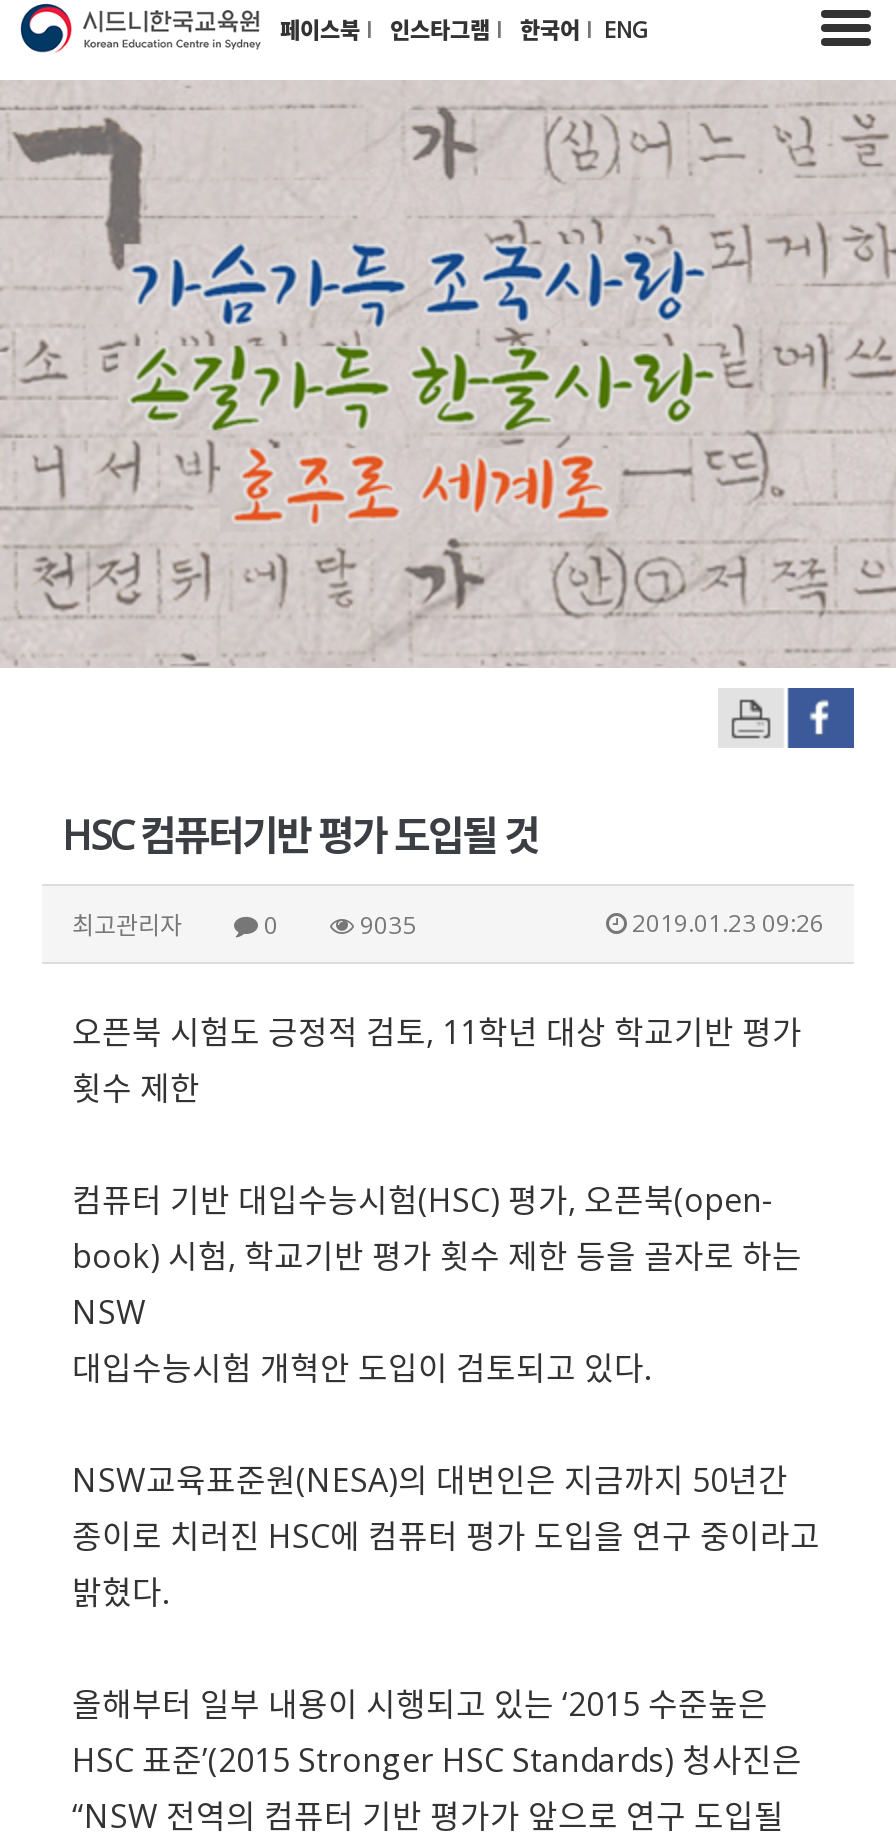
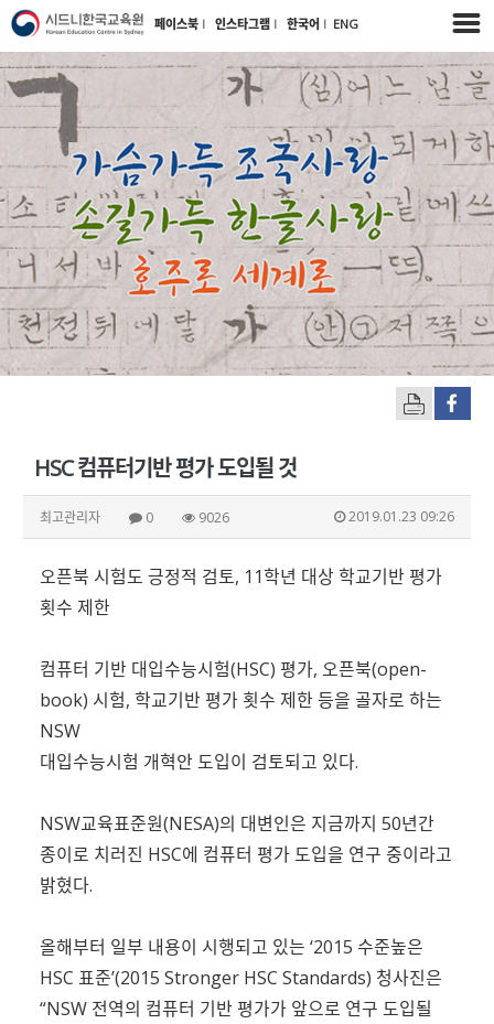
[354,908,416,942] 9035 -> [195,508,229,527] 9026

